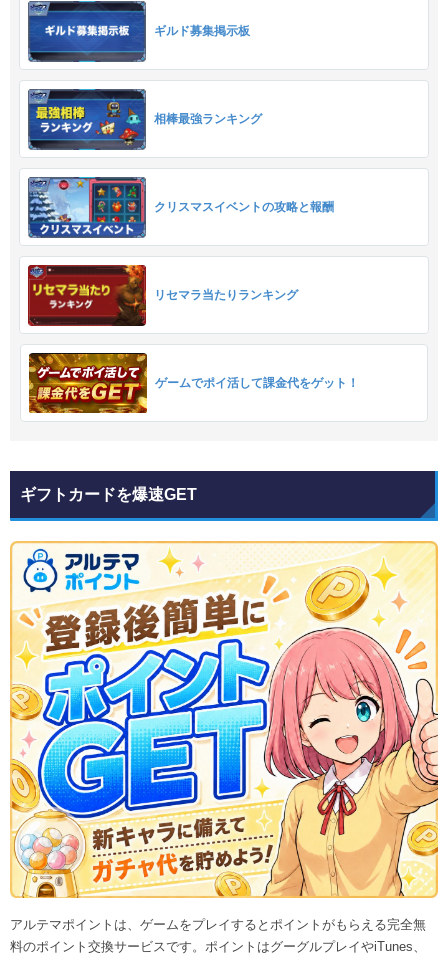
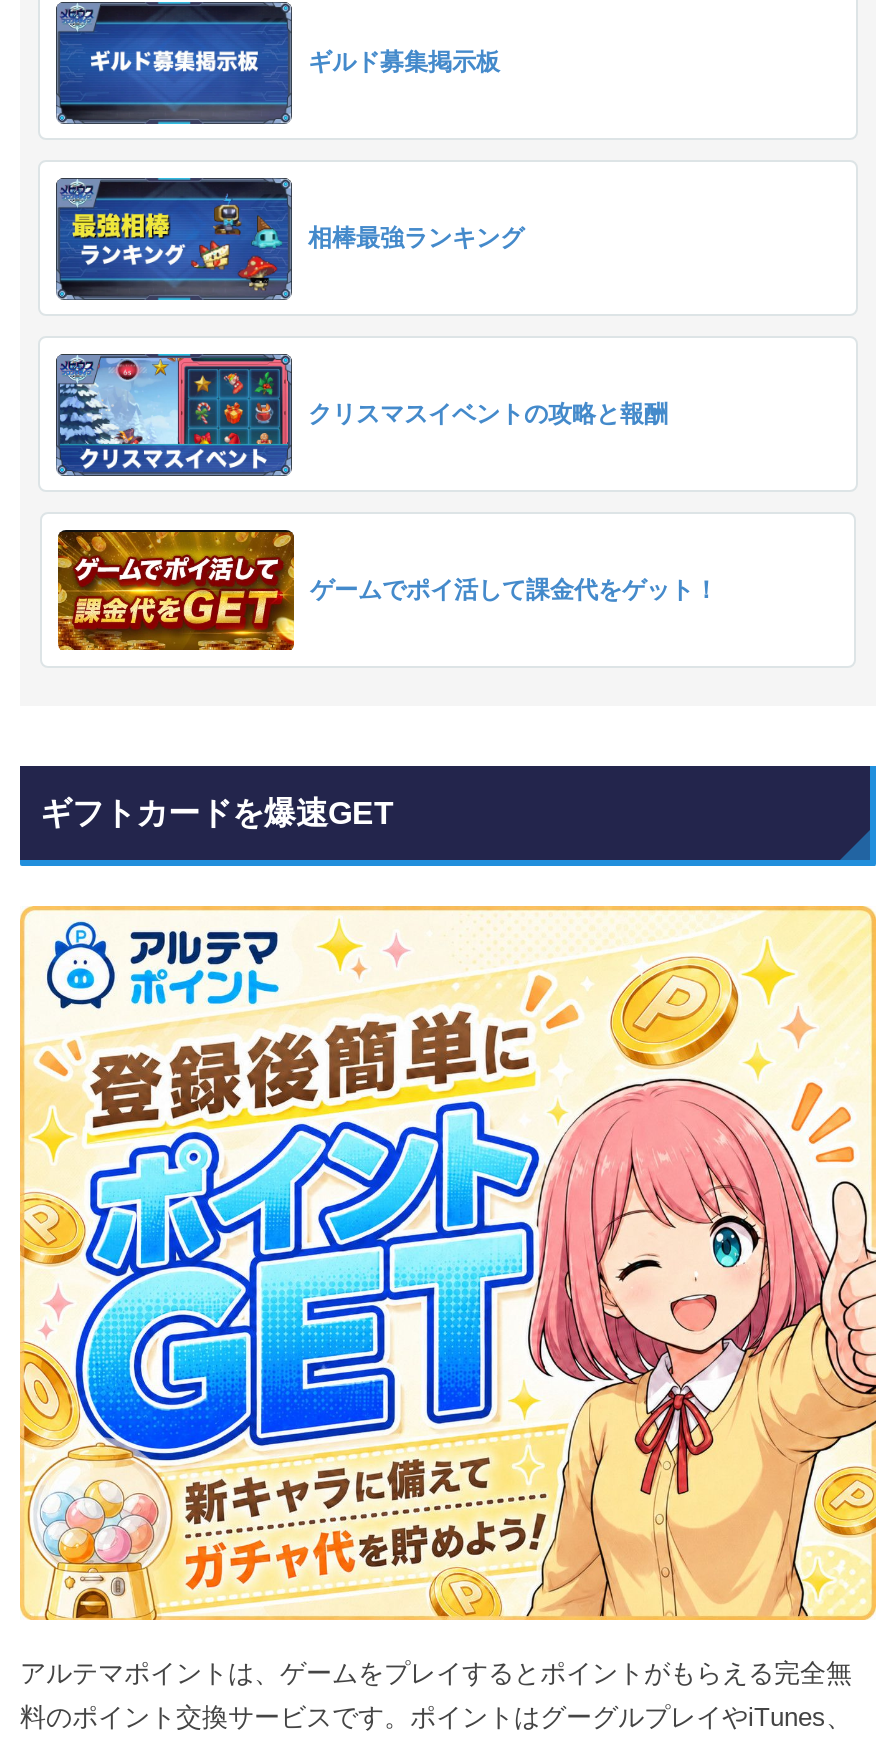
[28,264,298,327] [image] | リセマラ当たりランキング -> none

